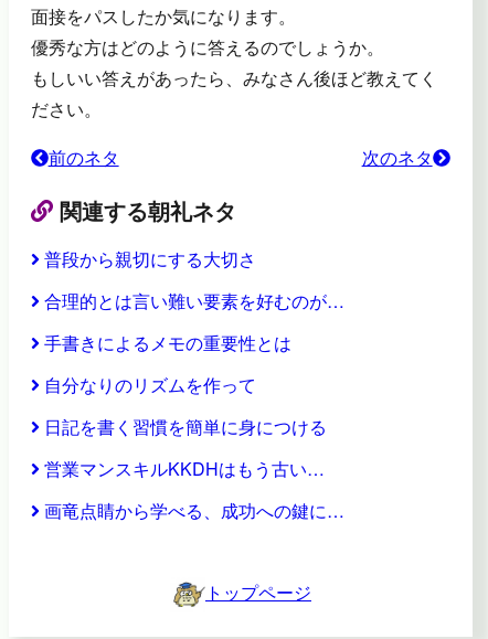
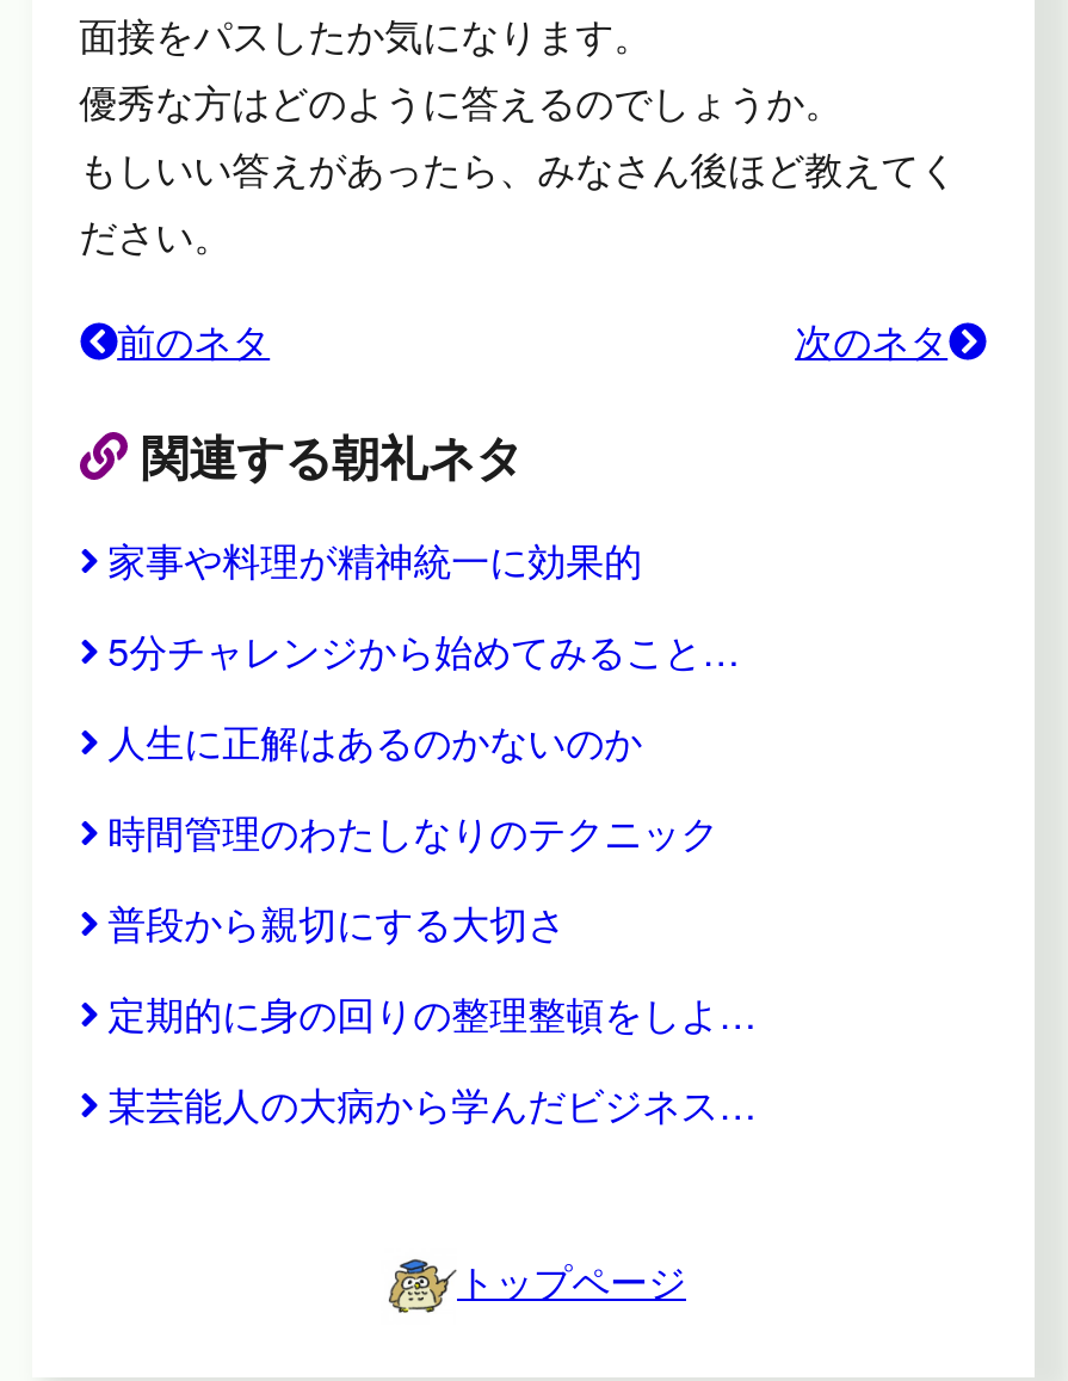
none -> [108,533,740,860] 家事や料理が精神統一に効果的 | 5分チャレンジから始めてみること… | 人生に正解はあるのかないのか | 時間管理のわたしなりのテクニック
moved [44,247,256,272] -> [108,896,566,951]: 普段から親切にする大切さ
[44,288,344,524] 合理的とは言い難い要素を好むのが… | 手書きによるメモの重要性とは | 自分なりのリズムを作って | 日記を書く習慣を簡単に身につける | 営業マンスキルKKDHはもう古い… | 画竜点睛から学べる、成功への鍵に… -> [108,987,757,1132] 定期的に身の回りの整理整頓をしよ… | 某芸能人の大病から学んだビジネス…

